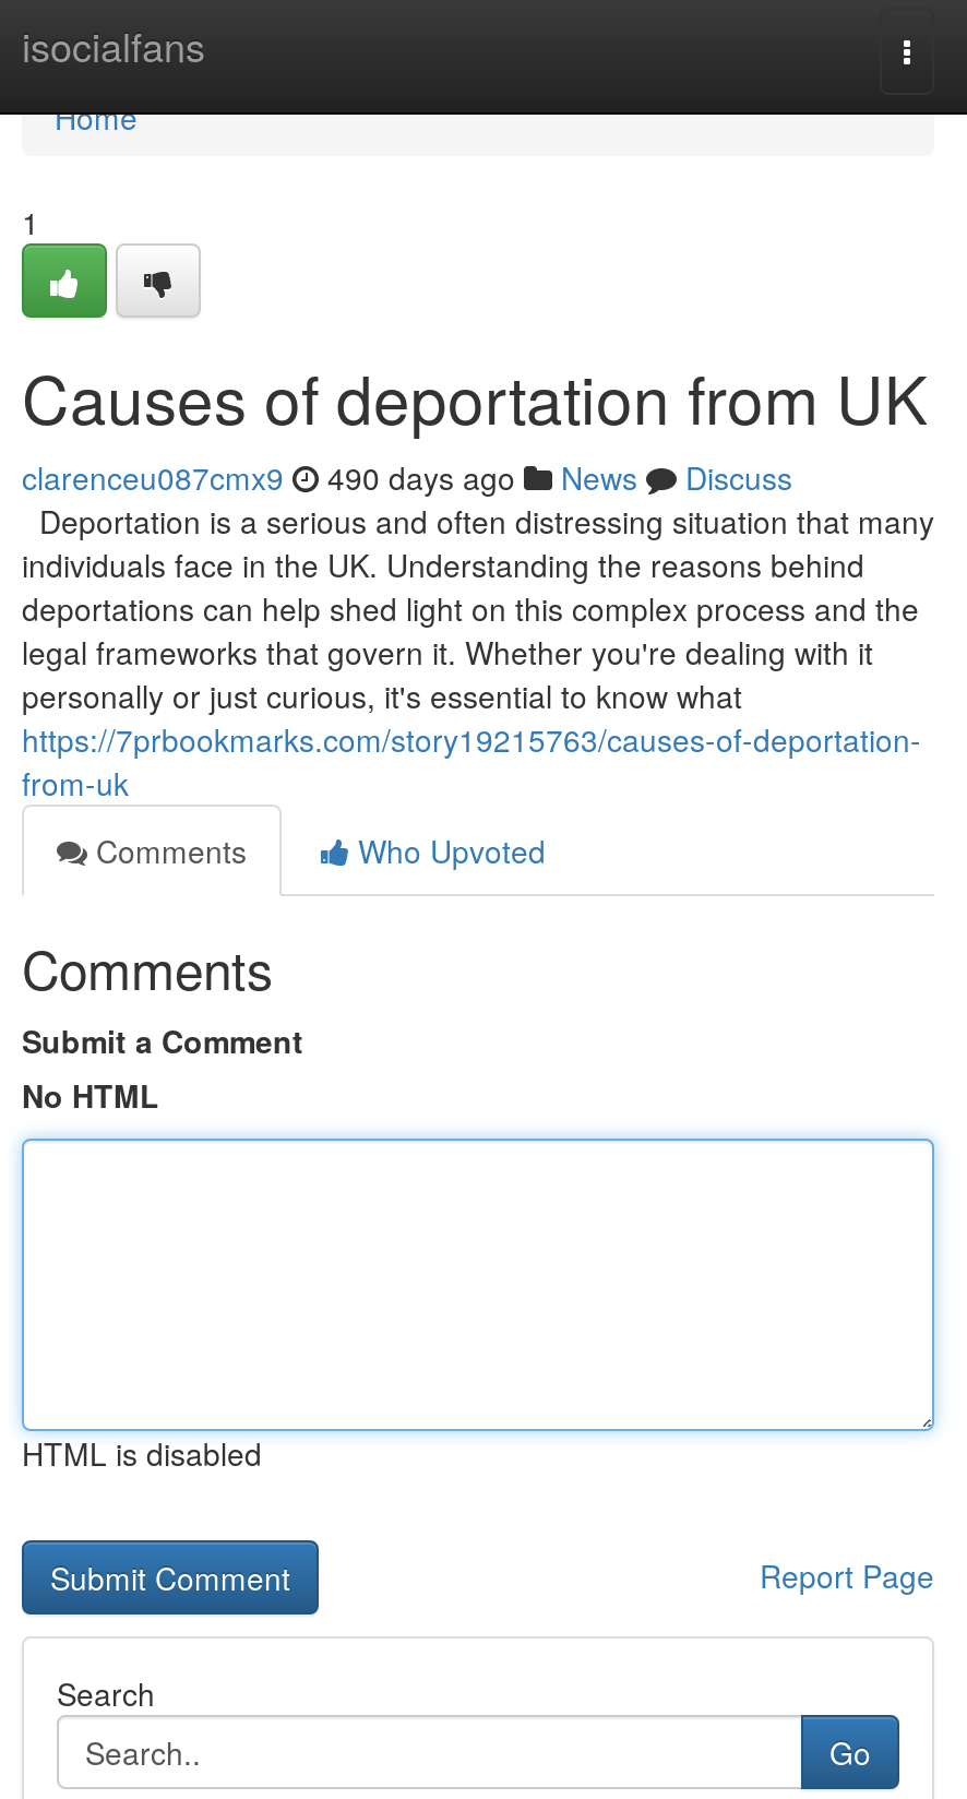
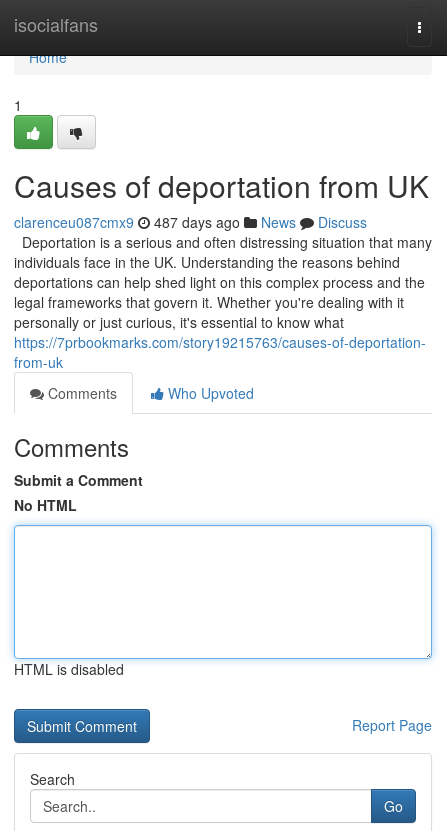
[22,455,792,499] clarenceu087cmx9 490 days ago News Discuss -> [14,212,367,232] clarenceu087cmx9 487 days ago News Discuss

